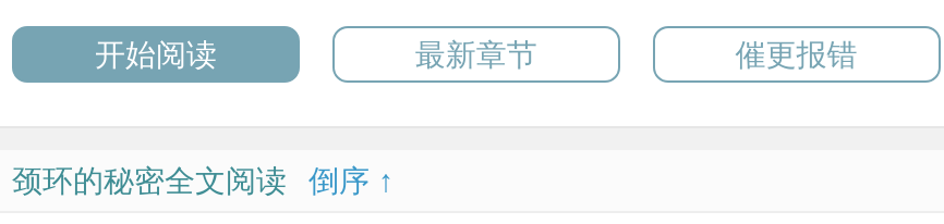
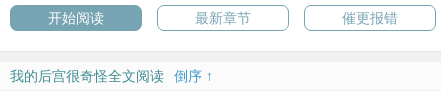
[12,164,287,199] 颈环的秘密全文阅读 -> [10,68,164,84] 我的后宫很奇怪全文阅读

